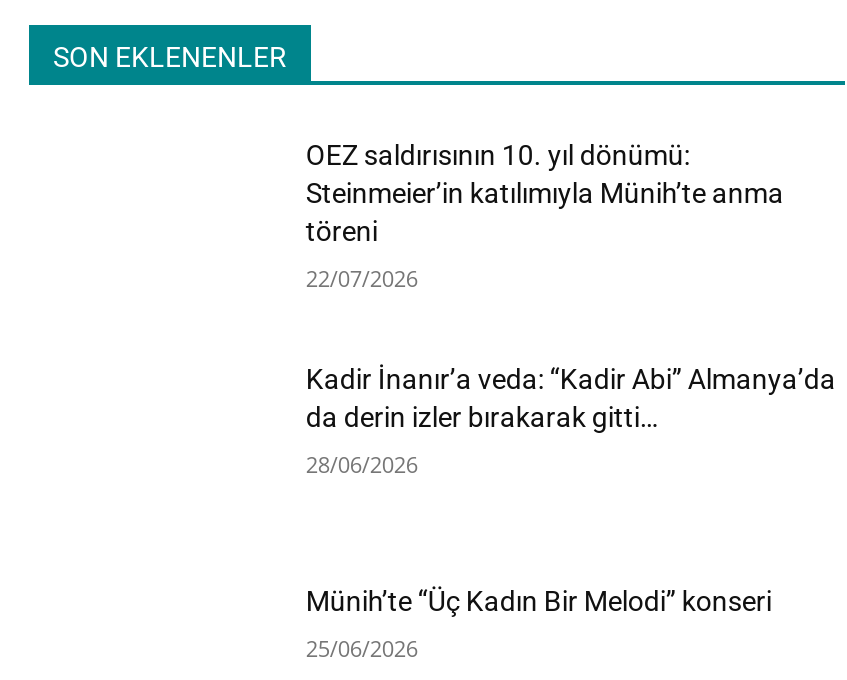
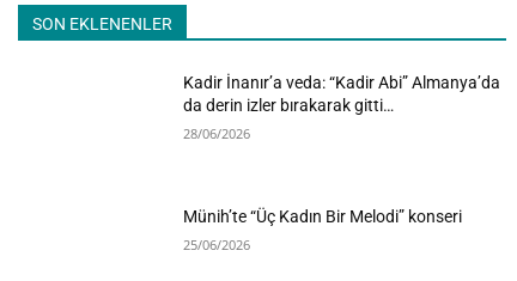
[306,139,784,293] OEZ saldırısının 10. yıl dönümü: | Steinmeier’in katılımıyla Münih’te anma | töreni | 22/07/2026 -> none

